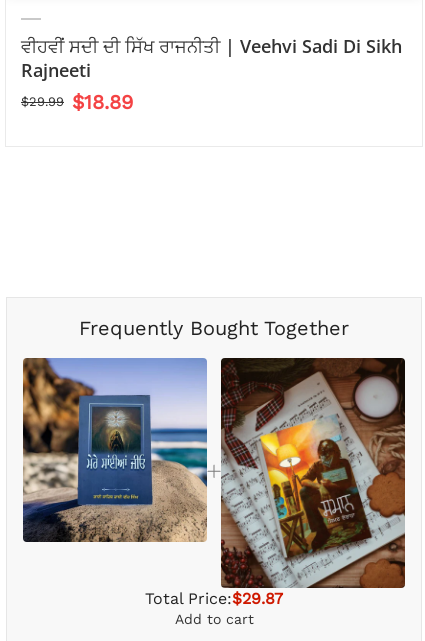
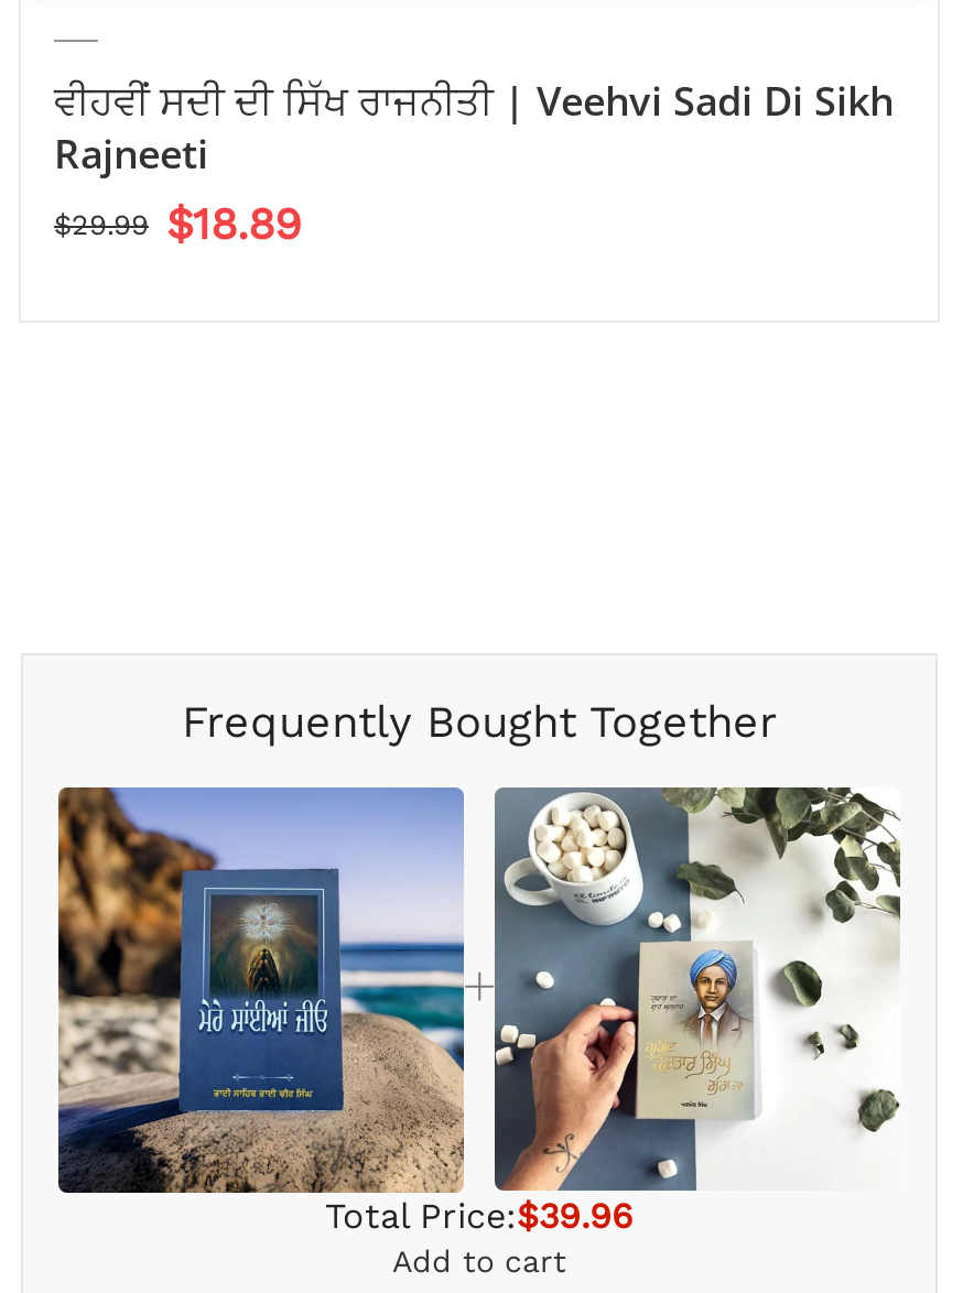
[145,357,406,608] [image] | Total Price:$29.87 -> [325,785,900,1237] [image] | Total Price:$39.96

